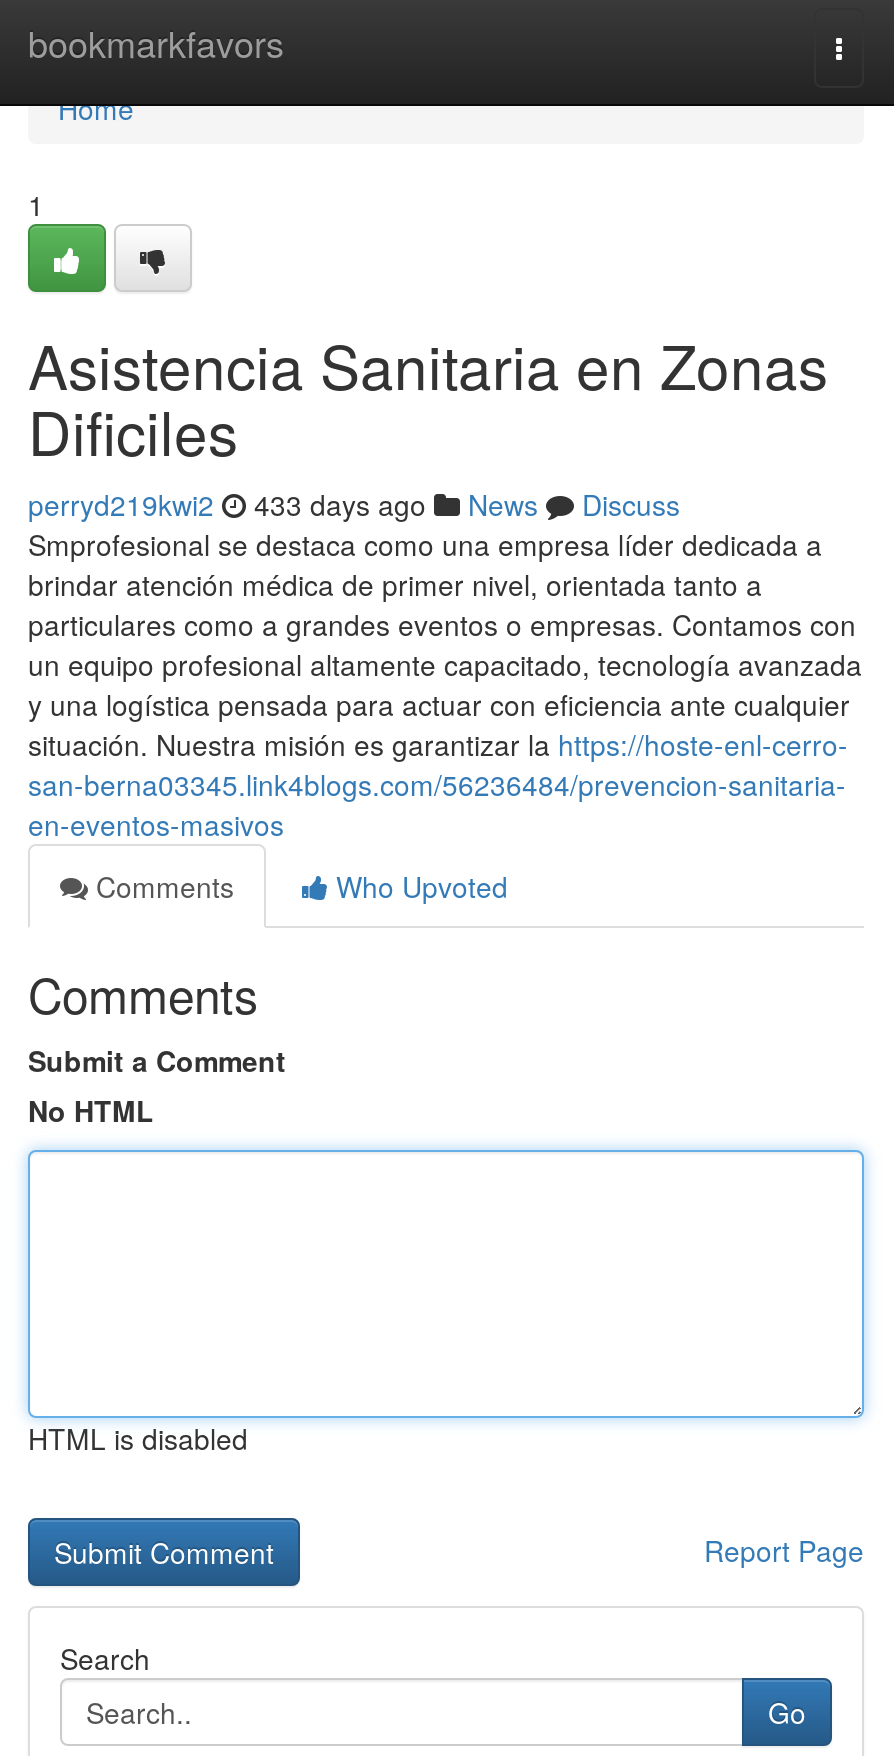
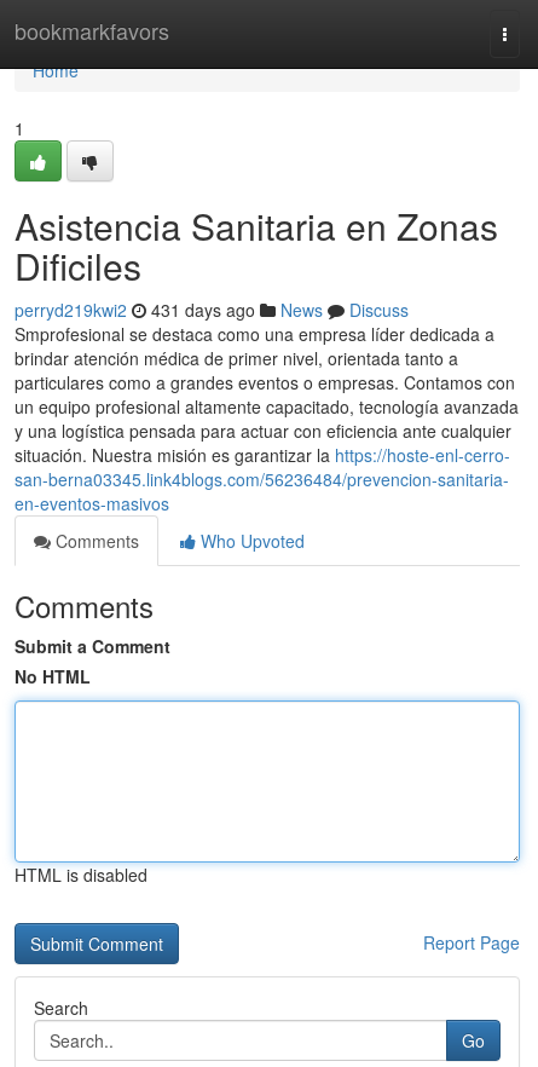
[28,484,680,524] perryd219kwi2 433 days ago News Discuss -> [15,298,409,322] perryd219kwi2 431 days ago News Discuss

